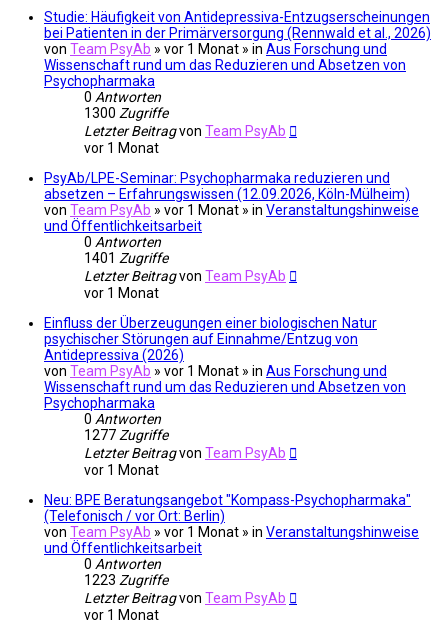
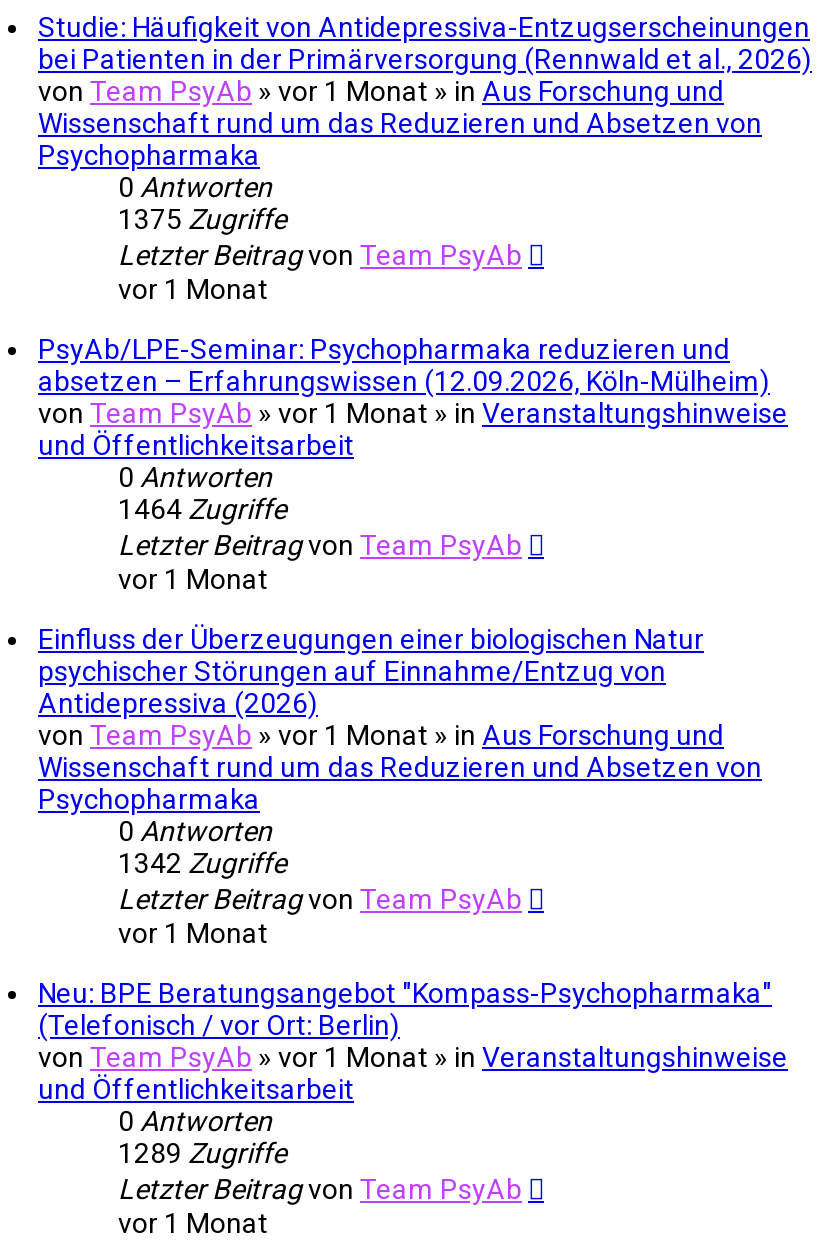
[84,105,168,121] 1300 Zugriffe -> [118,203,286,235] 1375 Zugriffe
[84,250,168,266] 1401 Zugriffe -> [118,493,286,525] 1464 Zugriffe
[84,427,168,443] 1277 Zugriffe -> [118,847,286,879] 1342 Zugriffe
[84,572,168,588] 1223 Zugriffe -> [118,1137,286,1169] 1289 Zugriffe

